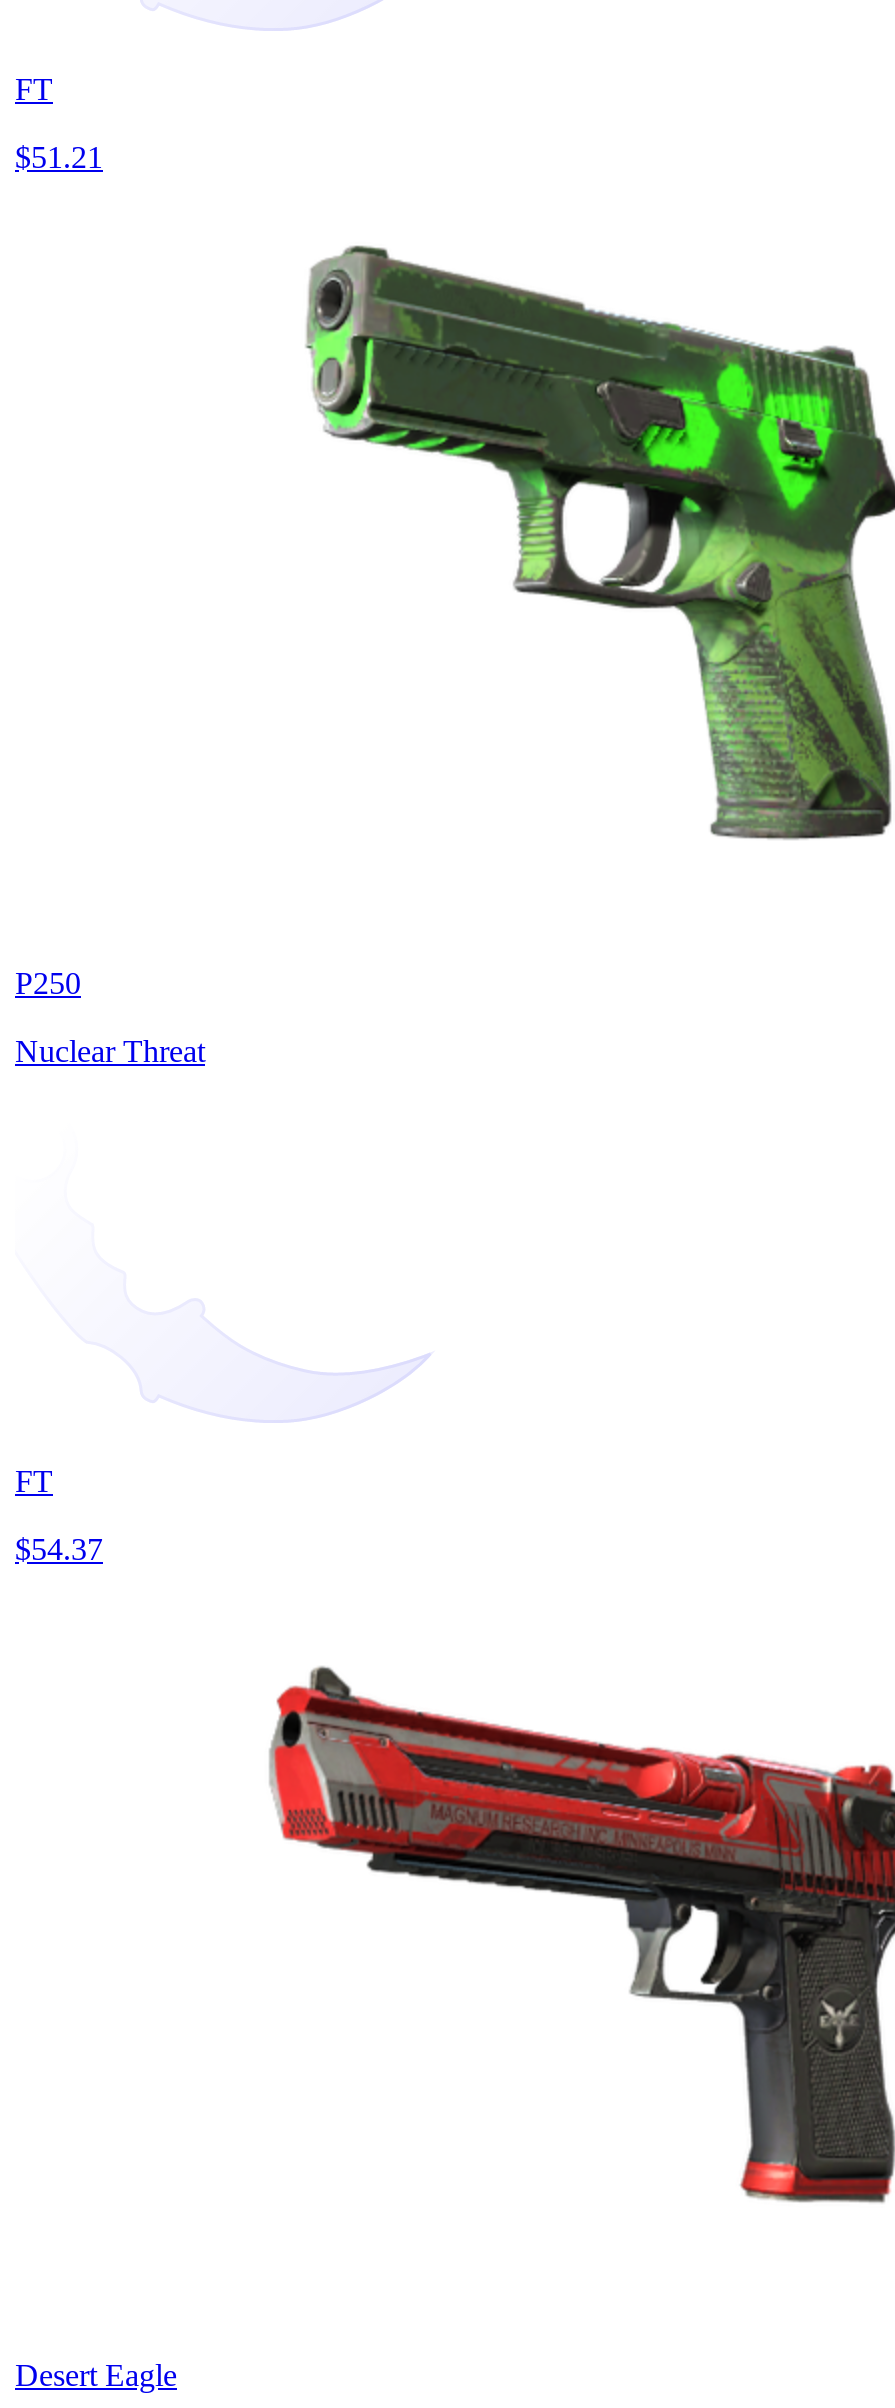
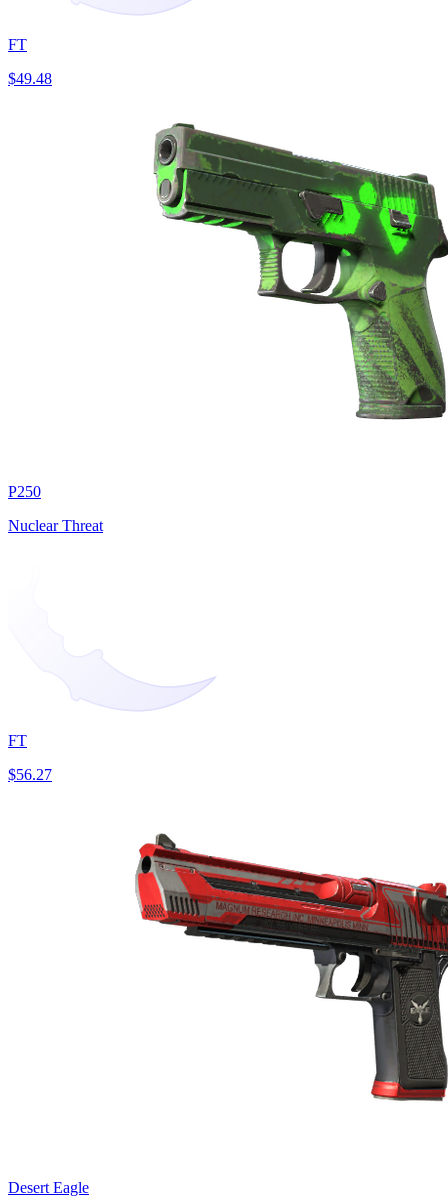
[15,139,103,173] $51.21 -> [8,70,52,87] $49.48
[15,1531,103,1565] $54.37 -> [8,766,52,783] $56.27

